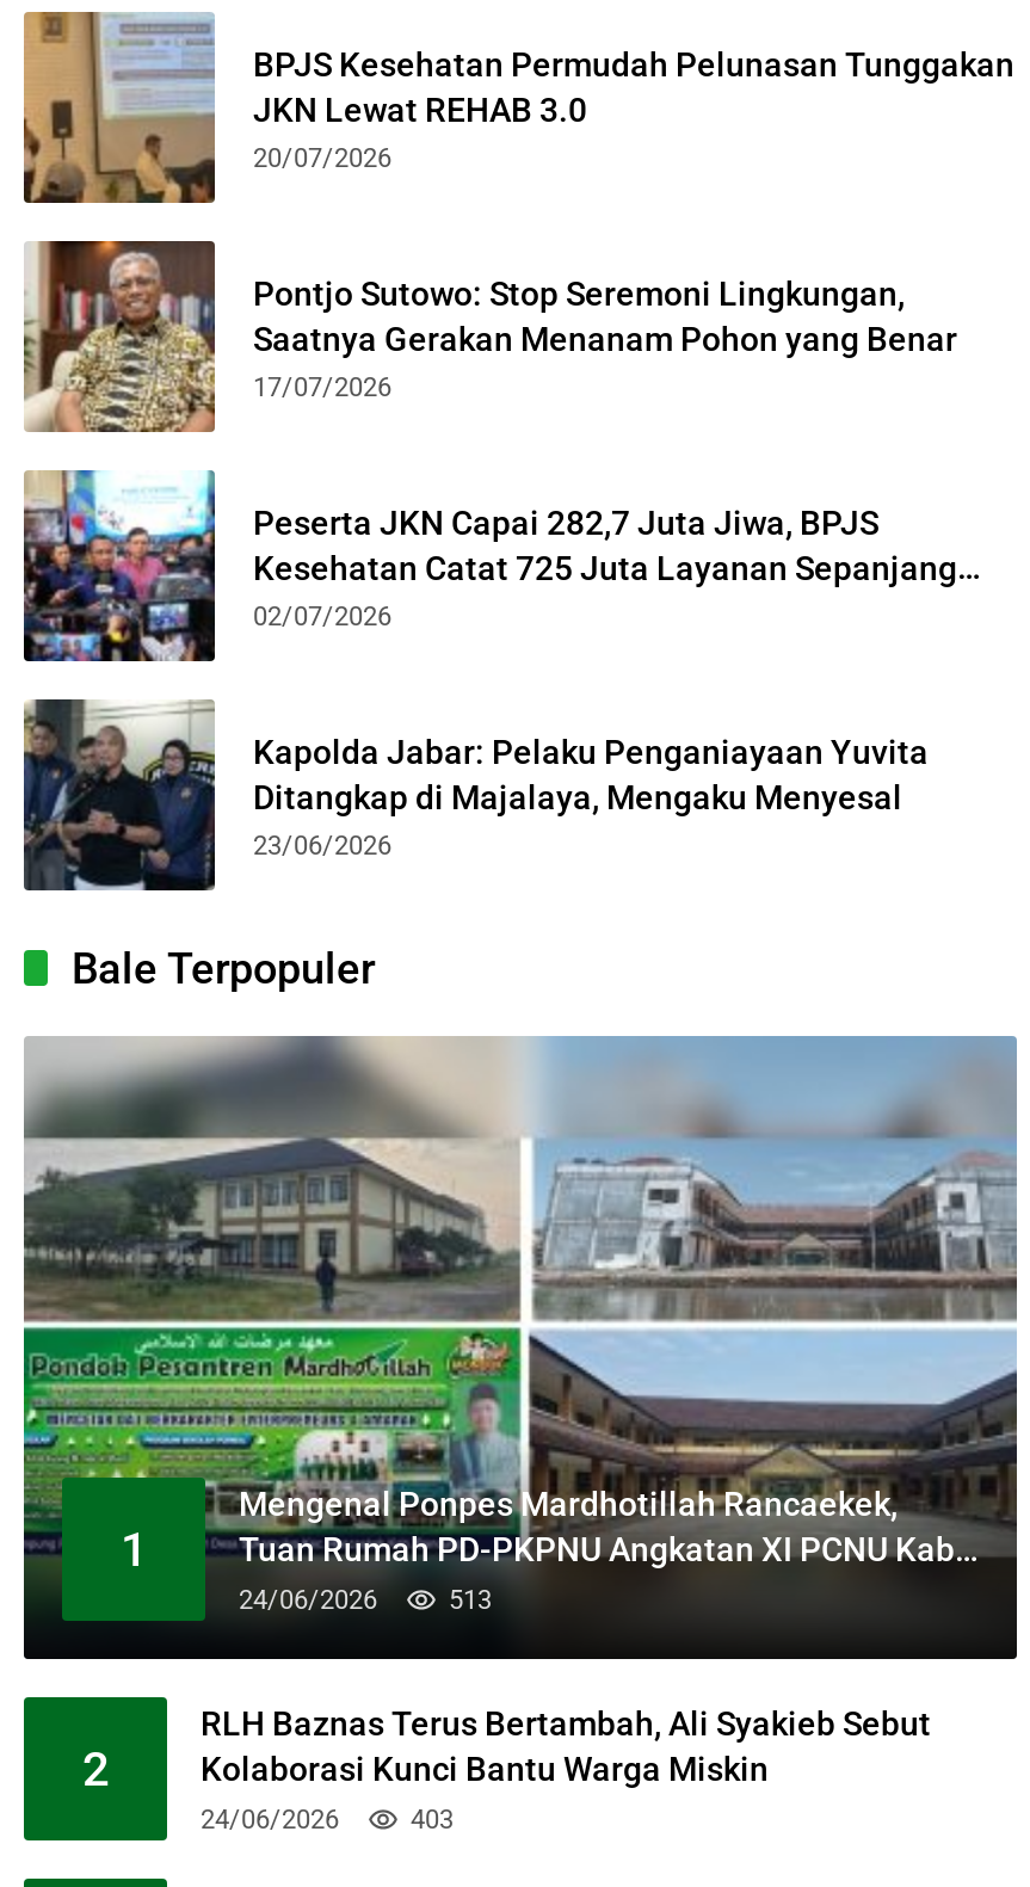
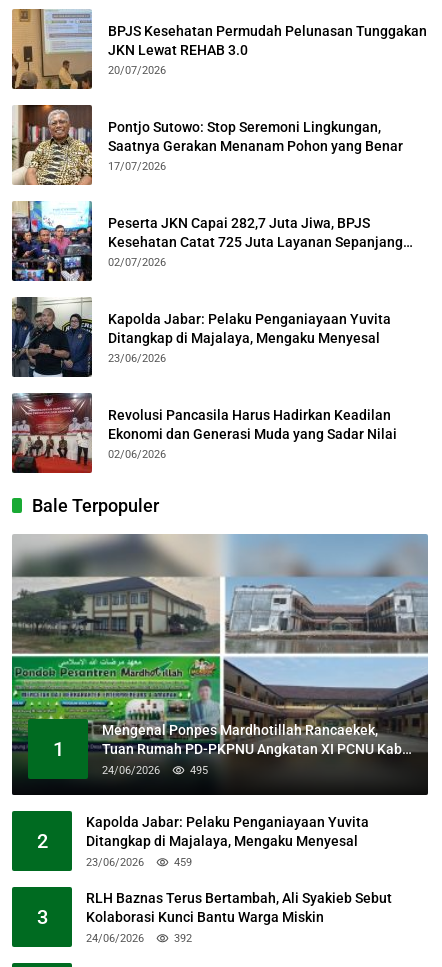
none -> [12,392,397,474] [image] | Revolusi Pancasila Harus Hadirkan Keadilan | Ekonomi dan Generasi Muda yang Sadar Nilai | 02/06/2026
[449,1585,492,1616] 513 -> [190,764,208,777] 495
none -> [36,814,369,929] Kapolda Jabar: Pelaku Penganiayaan Yuvita | Ditangkap di Majalaya, Mengaku Menyesal | 23/06/2026 | 459 | 3
[411,1805,454,1836] 403 -> [174,932,192,945] 392

